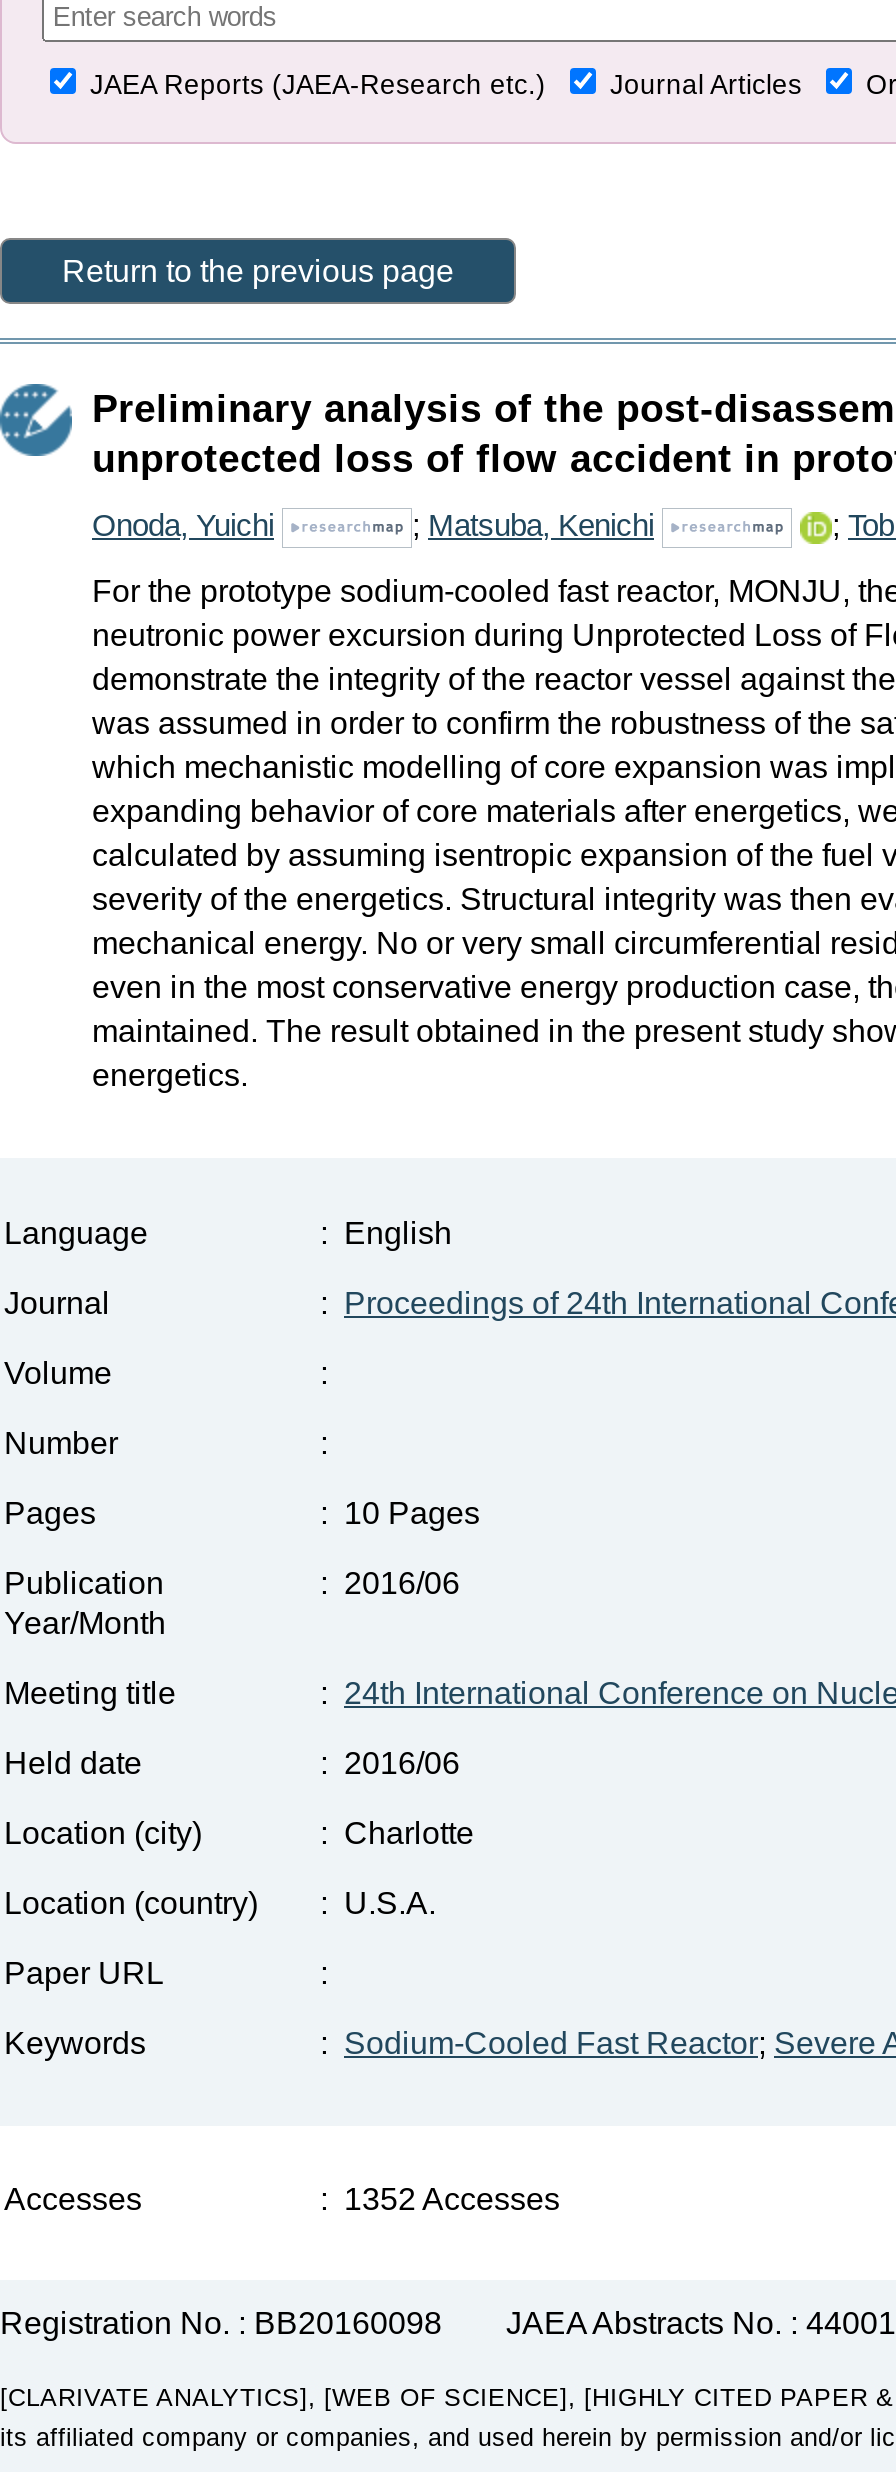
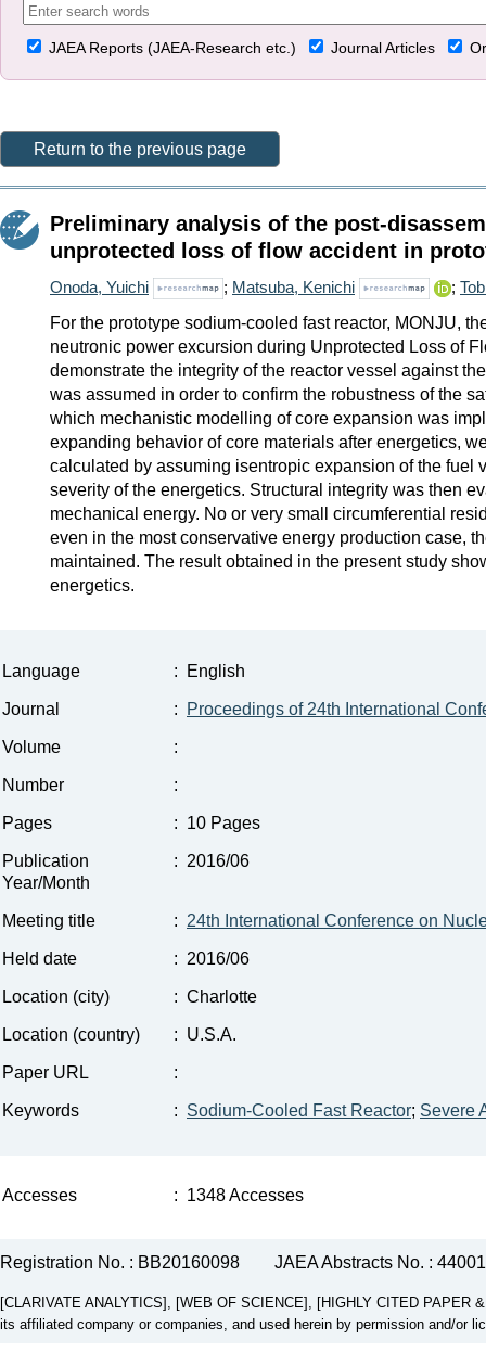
[320,2183,560,2217] : 1352 Accesses -> [174,1186,304,1205] : 1348 Accesses

